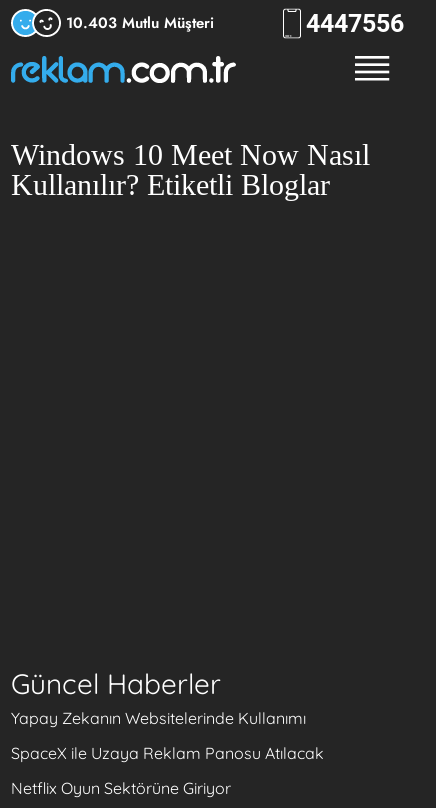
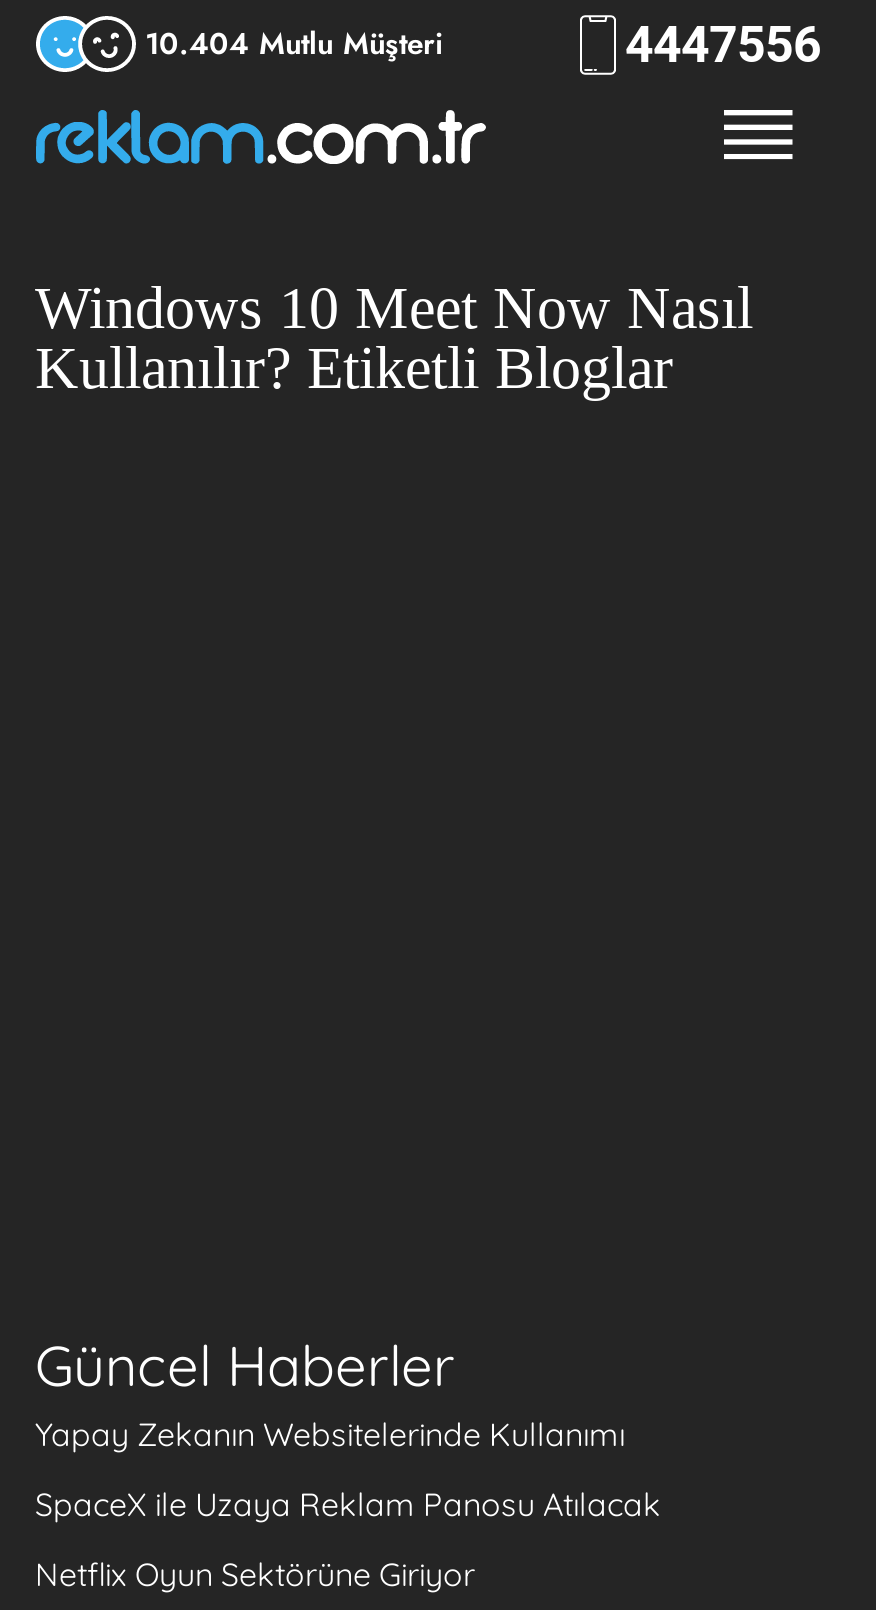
[65,11,213,33] 10.403 Mutlu Müşteri -> [145,21,443,65] 10.404 Mutlu Müşteri

